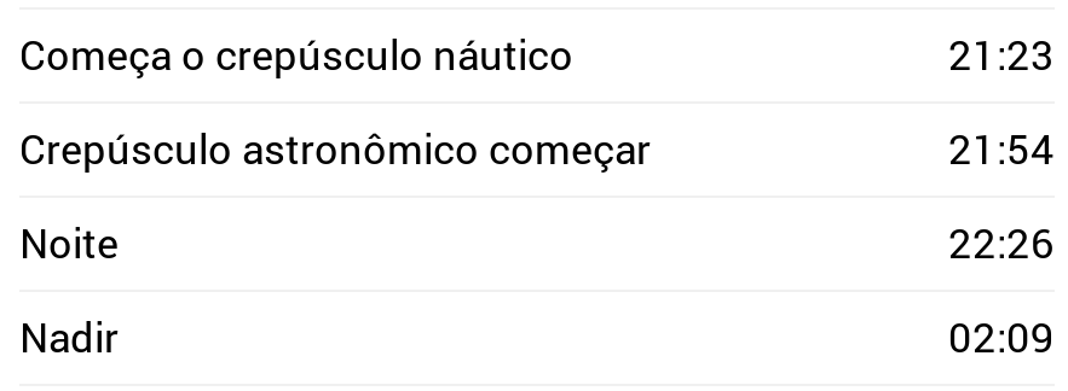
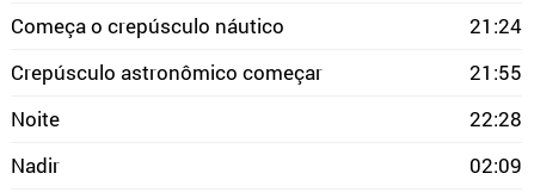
[948,27,1055,82] 21:23 -> [469,12,522,39] 21:24
[948,121,1055,176] 21:54 -> [469,58,522,86] 21:55
[948,215,1055,270] 22:26 -> [469,105,522,132] 22:28

